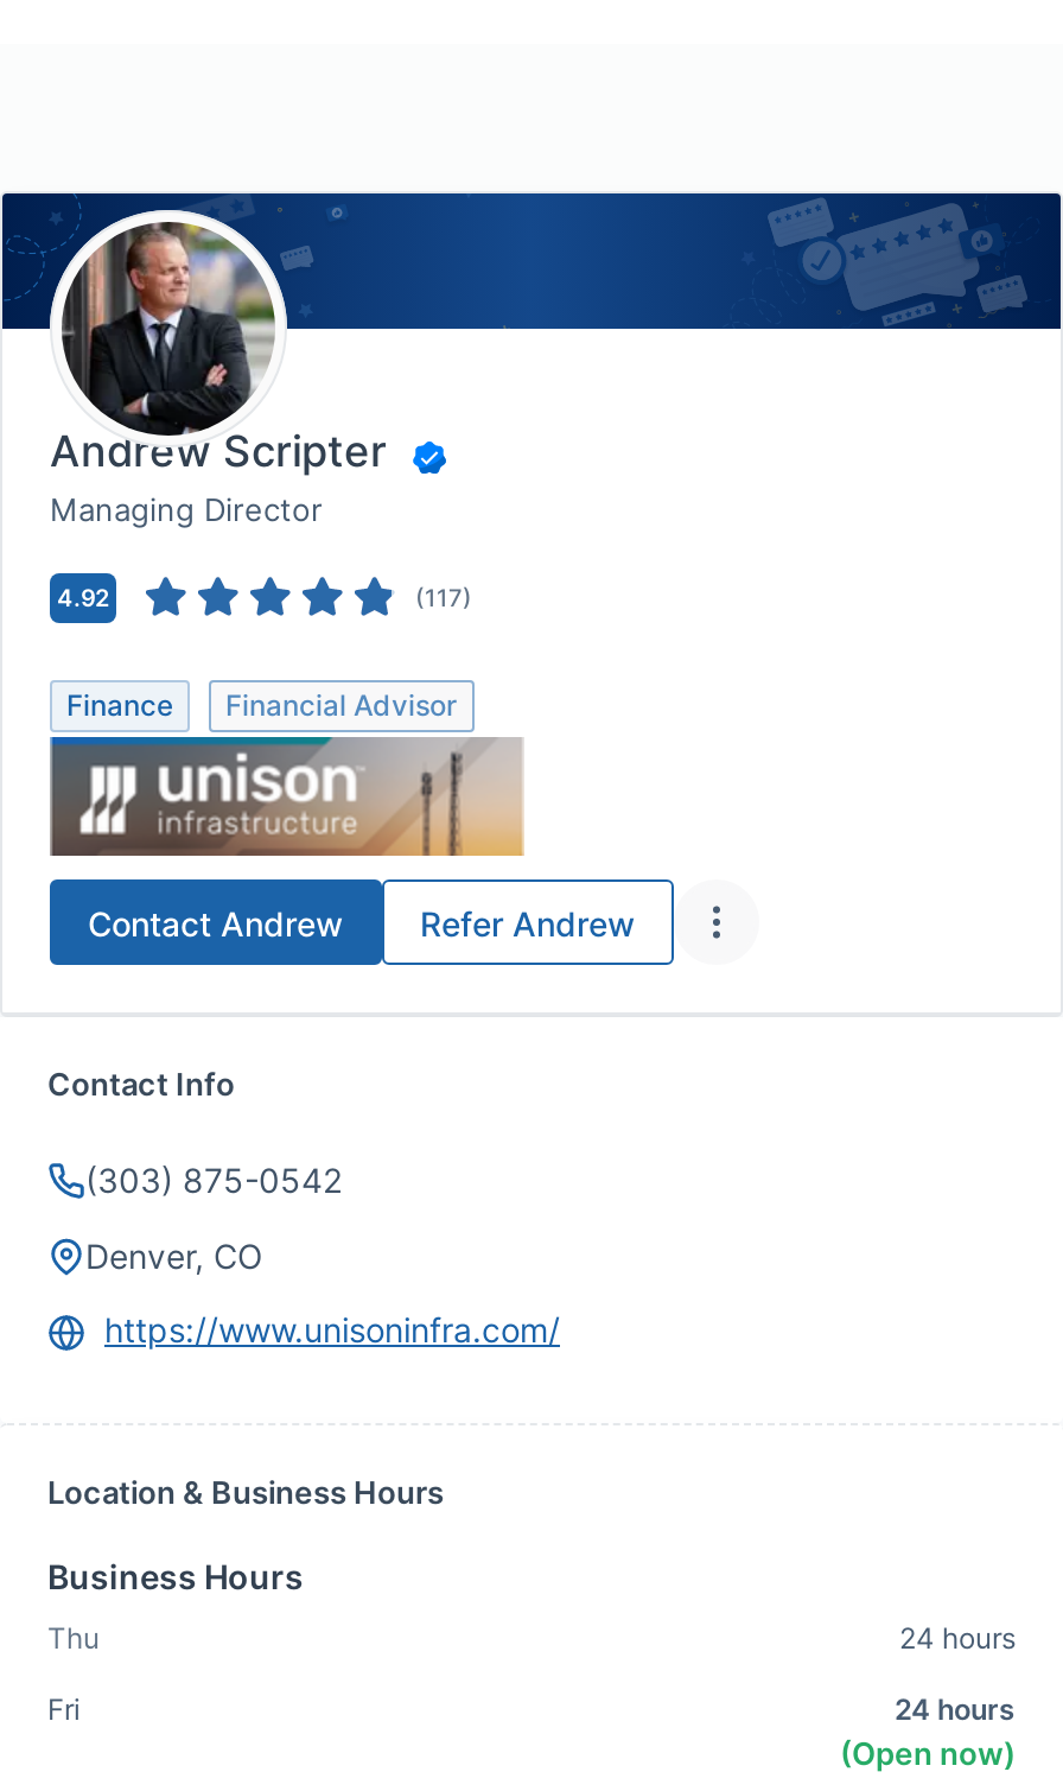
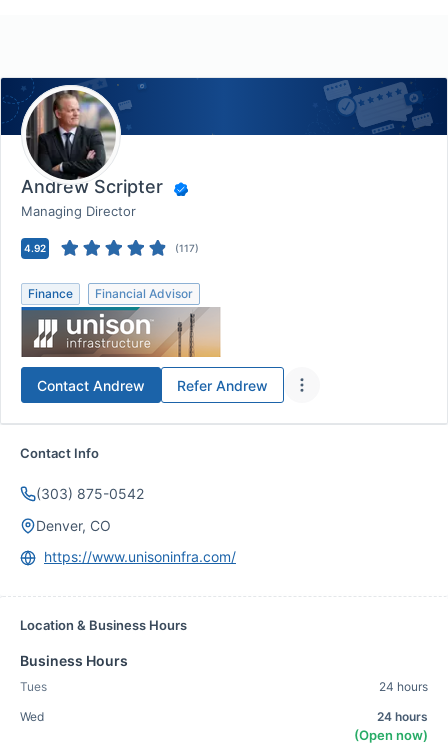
[47,1620,100,1656] Thu -> [20,679,47,694] Tues
[47,1691,81,1727] Fri -> [20,709,44,724] Wed

